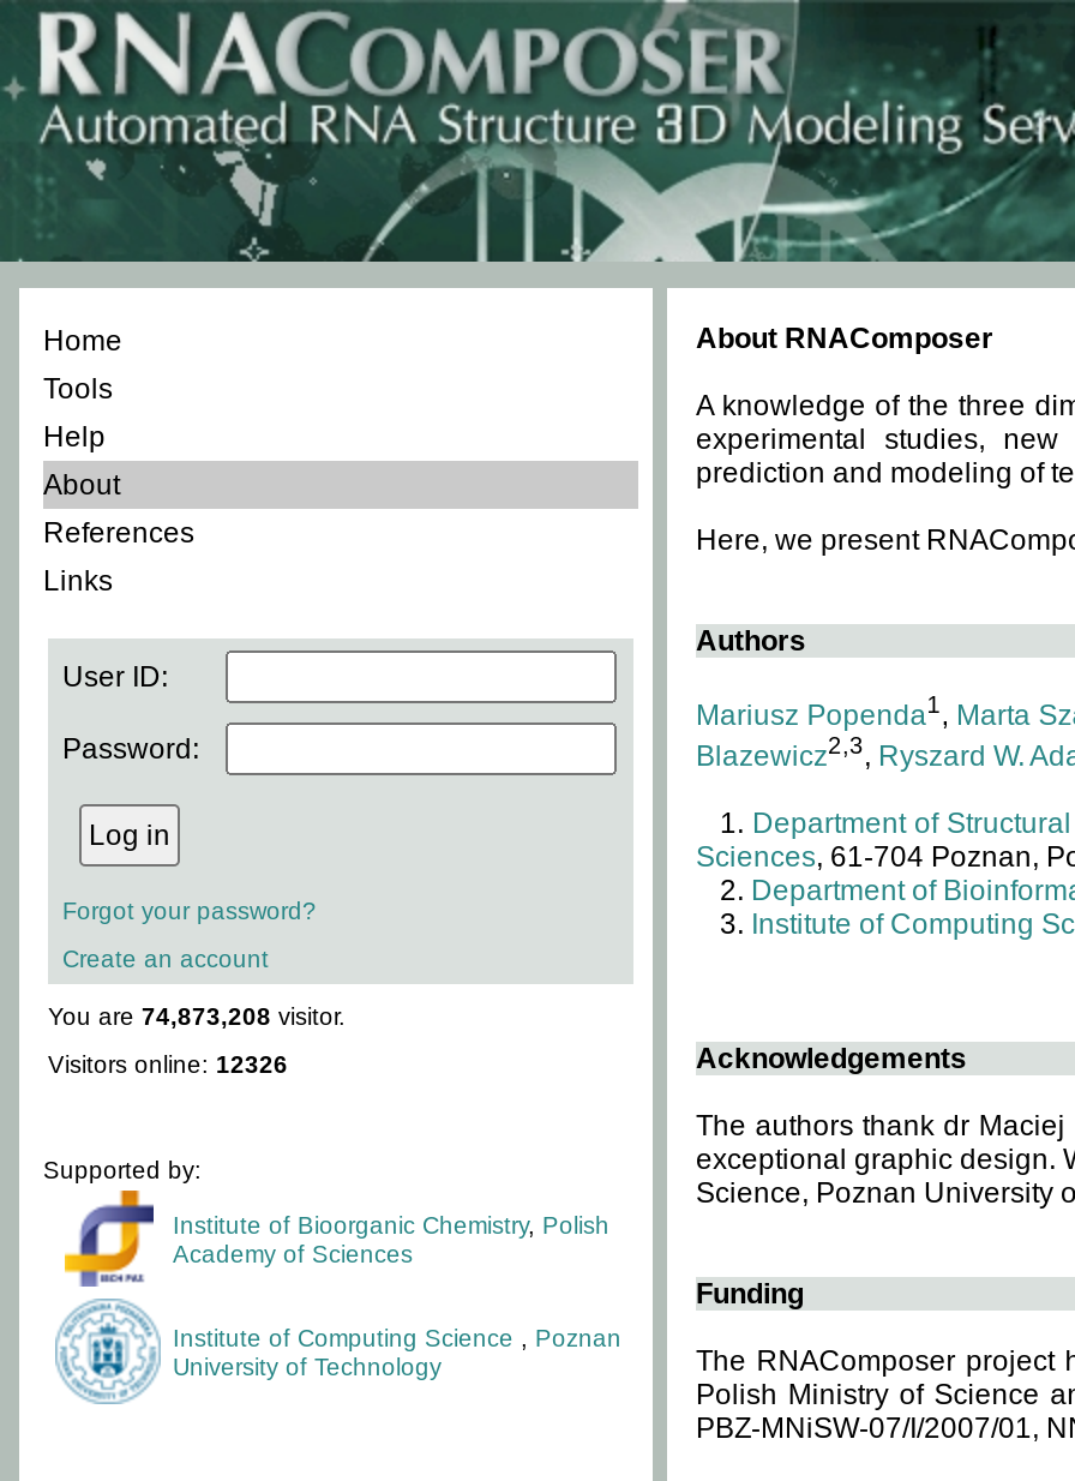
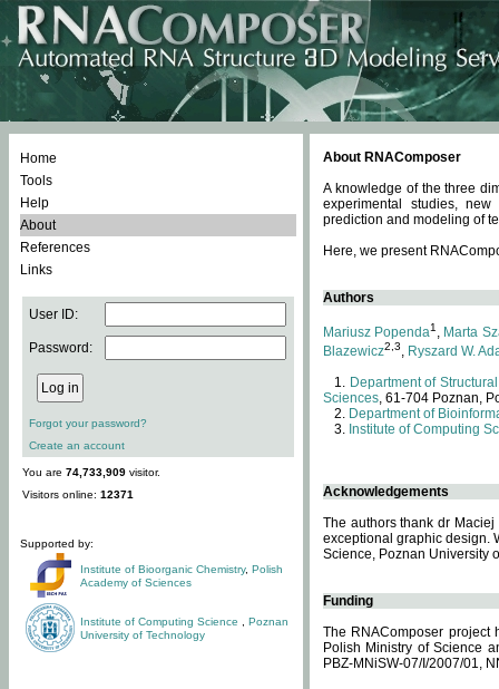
[48,1003,346,1030] You are 74,873,208 visitor. -> [22,466,160,478] You are 74,733,909 visitor.
[48,1051,288,1078] Visitors online: 12326 -> [22,488,134,501] Visitors online: 12371

